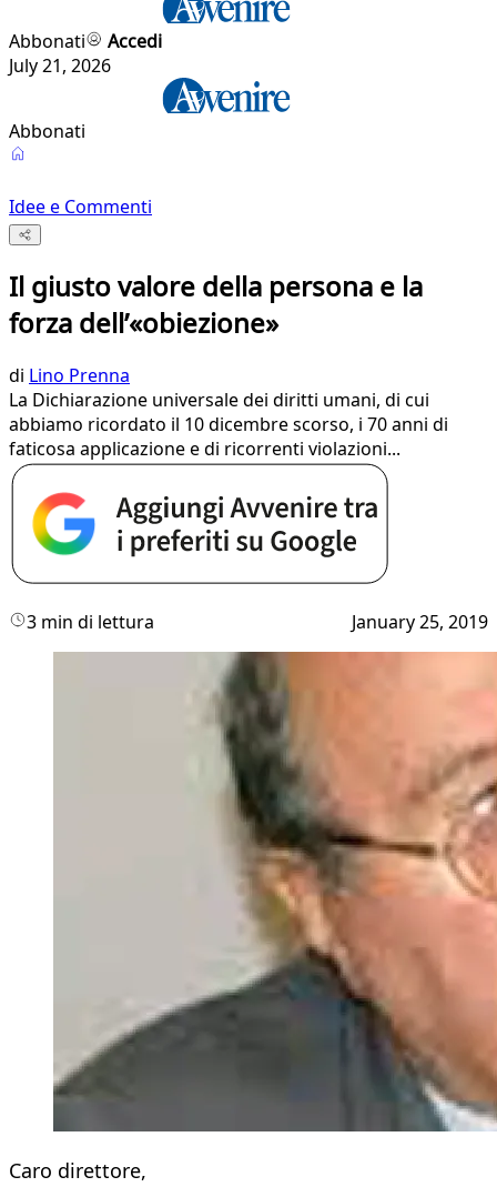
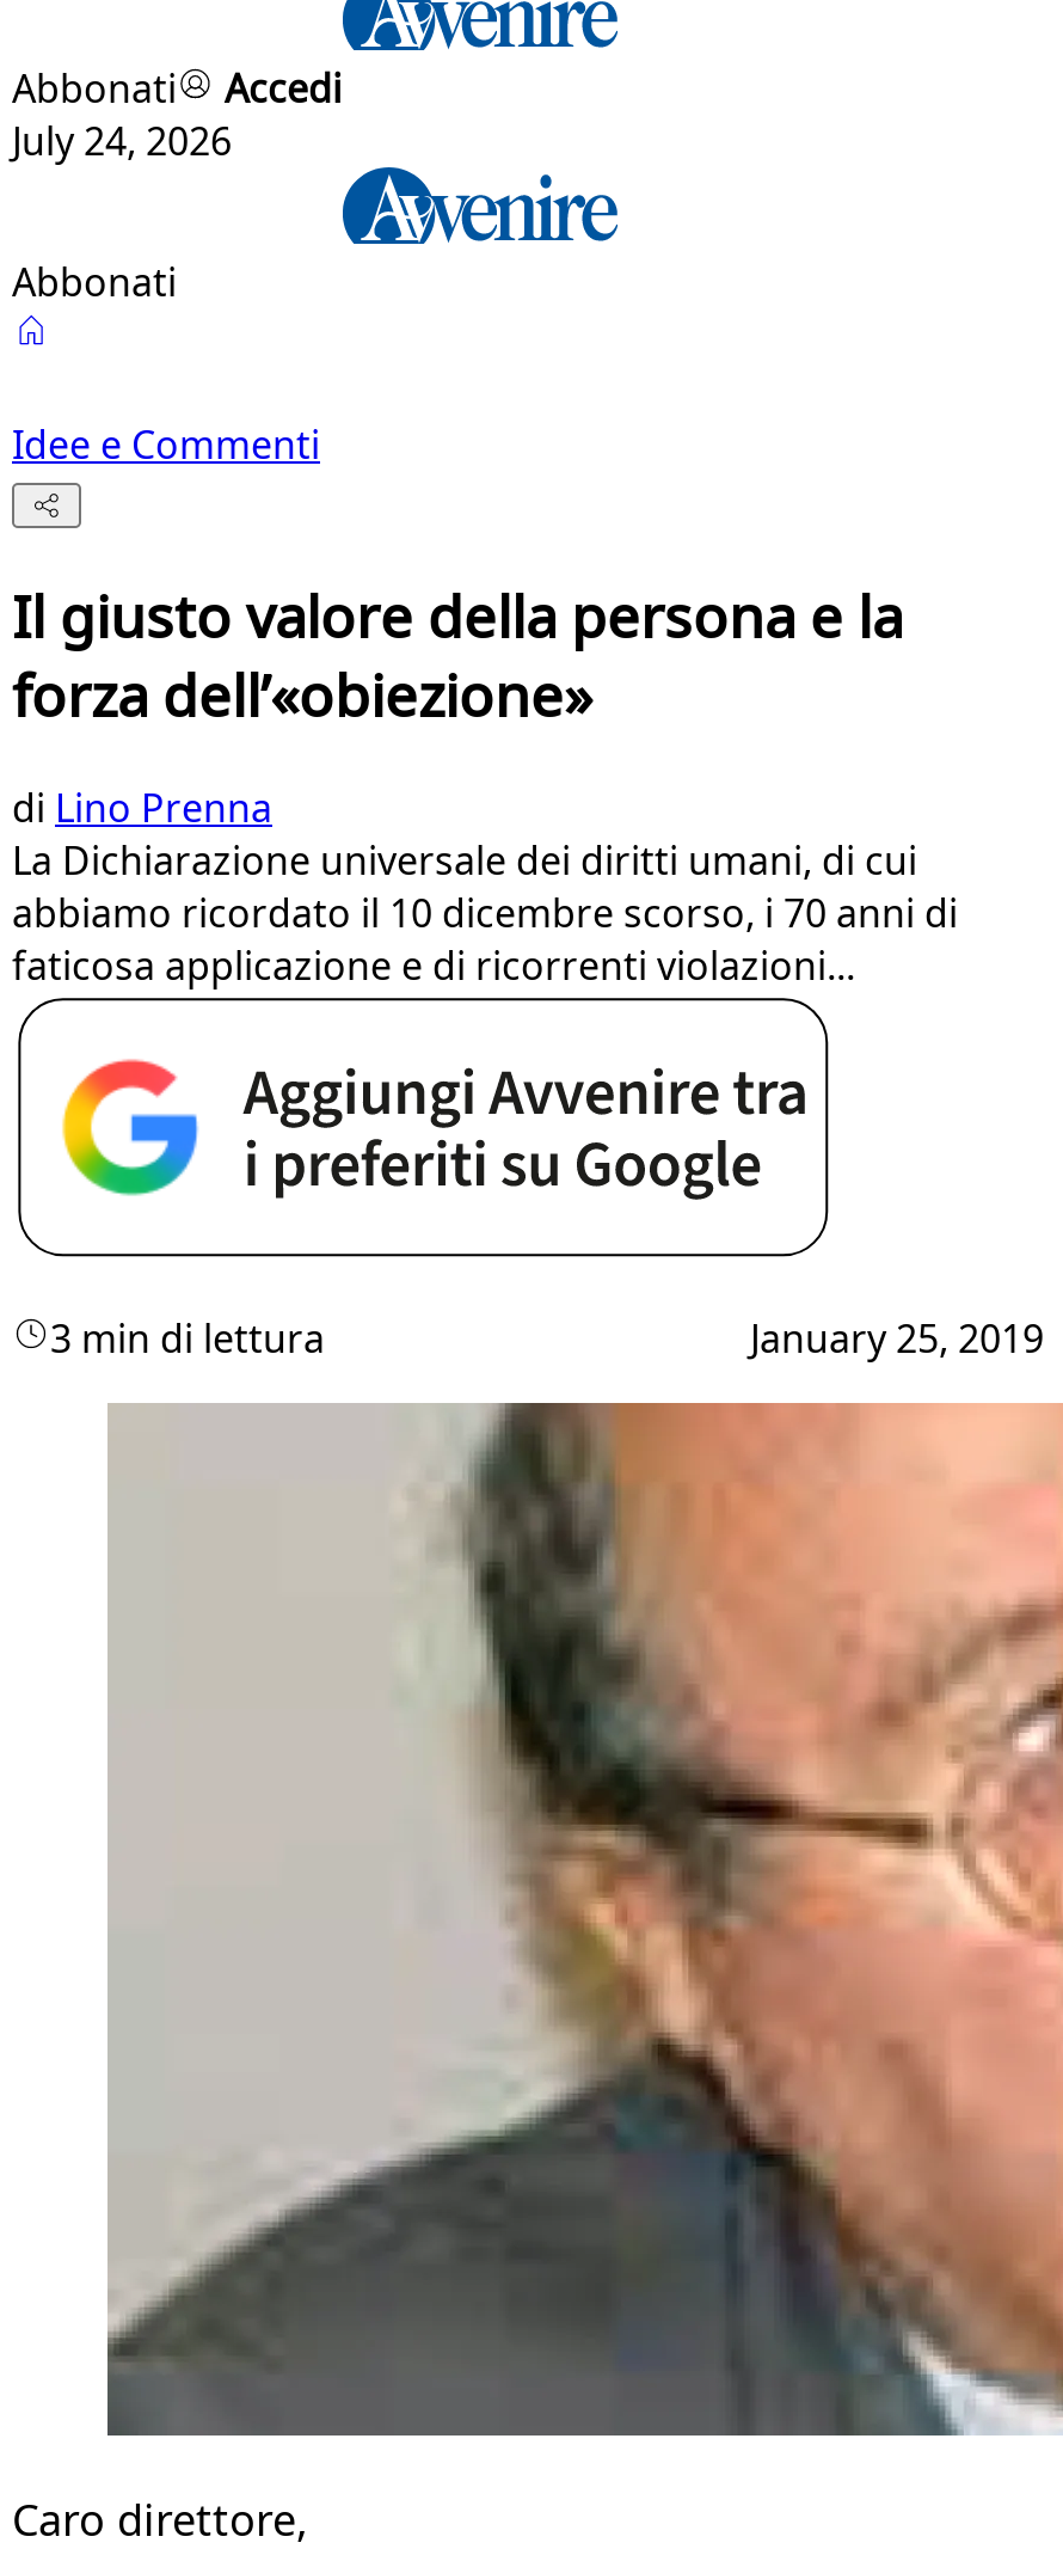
[9,53,111,78] July 21, 2026 -> [12,115,232,167] July 24, 2026

